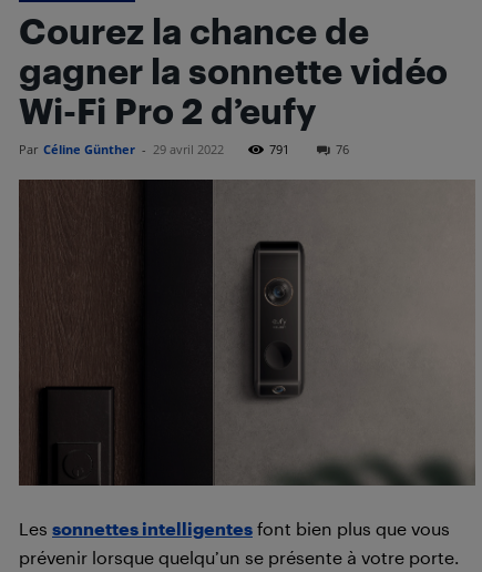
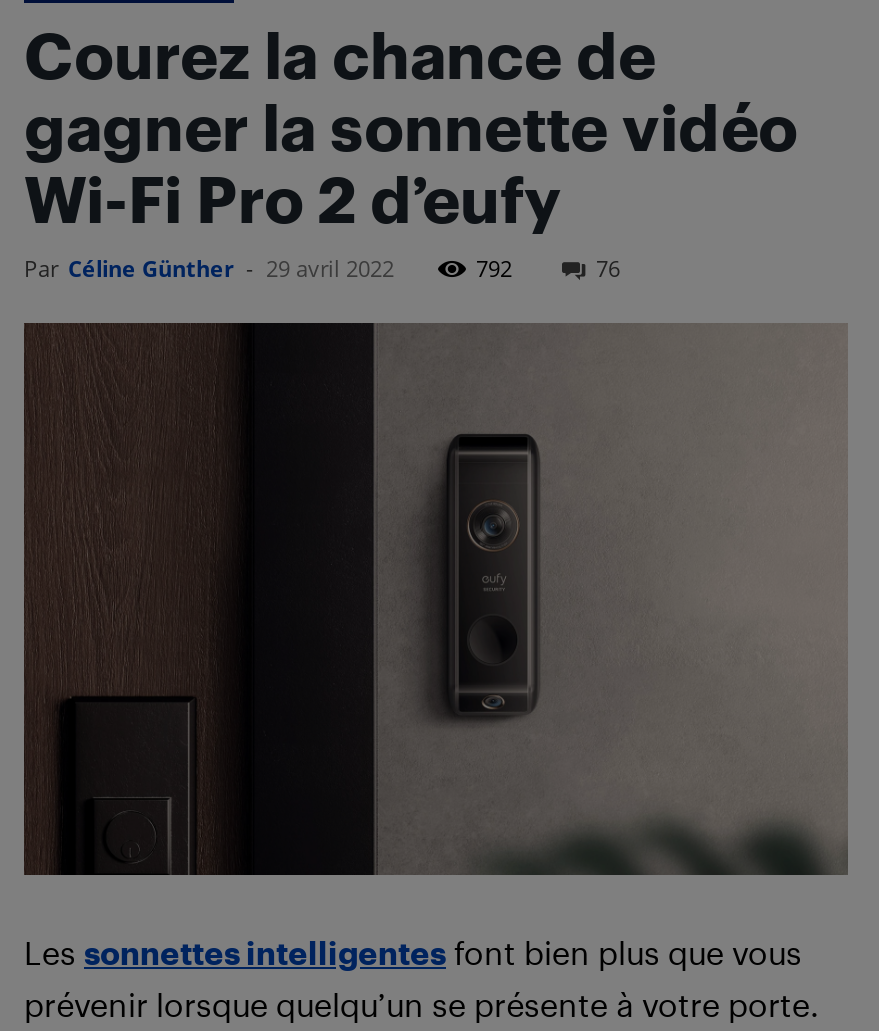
[269,141,289,157] 791 -> [476,253,512,283] 792

